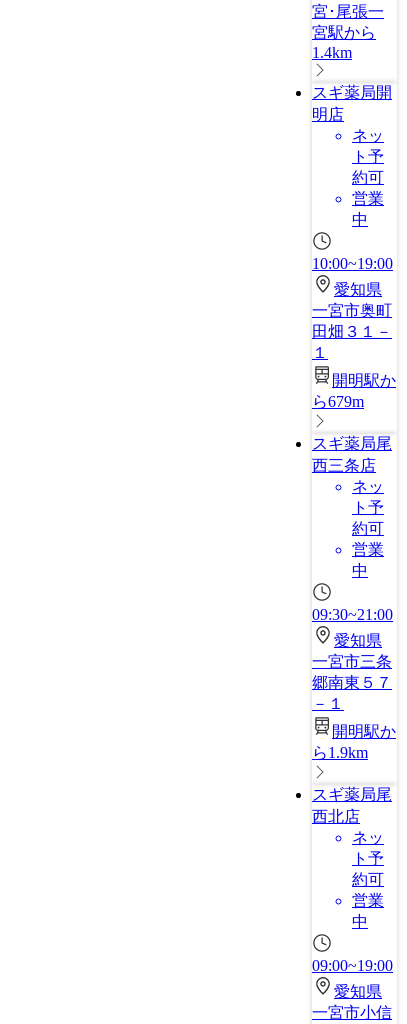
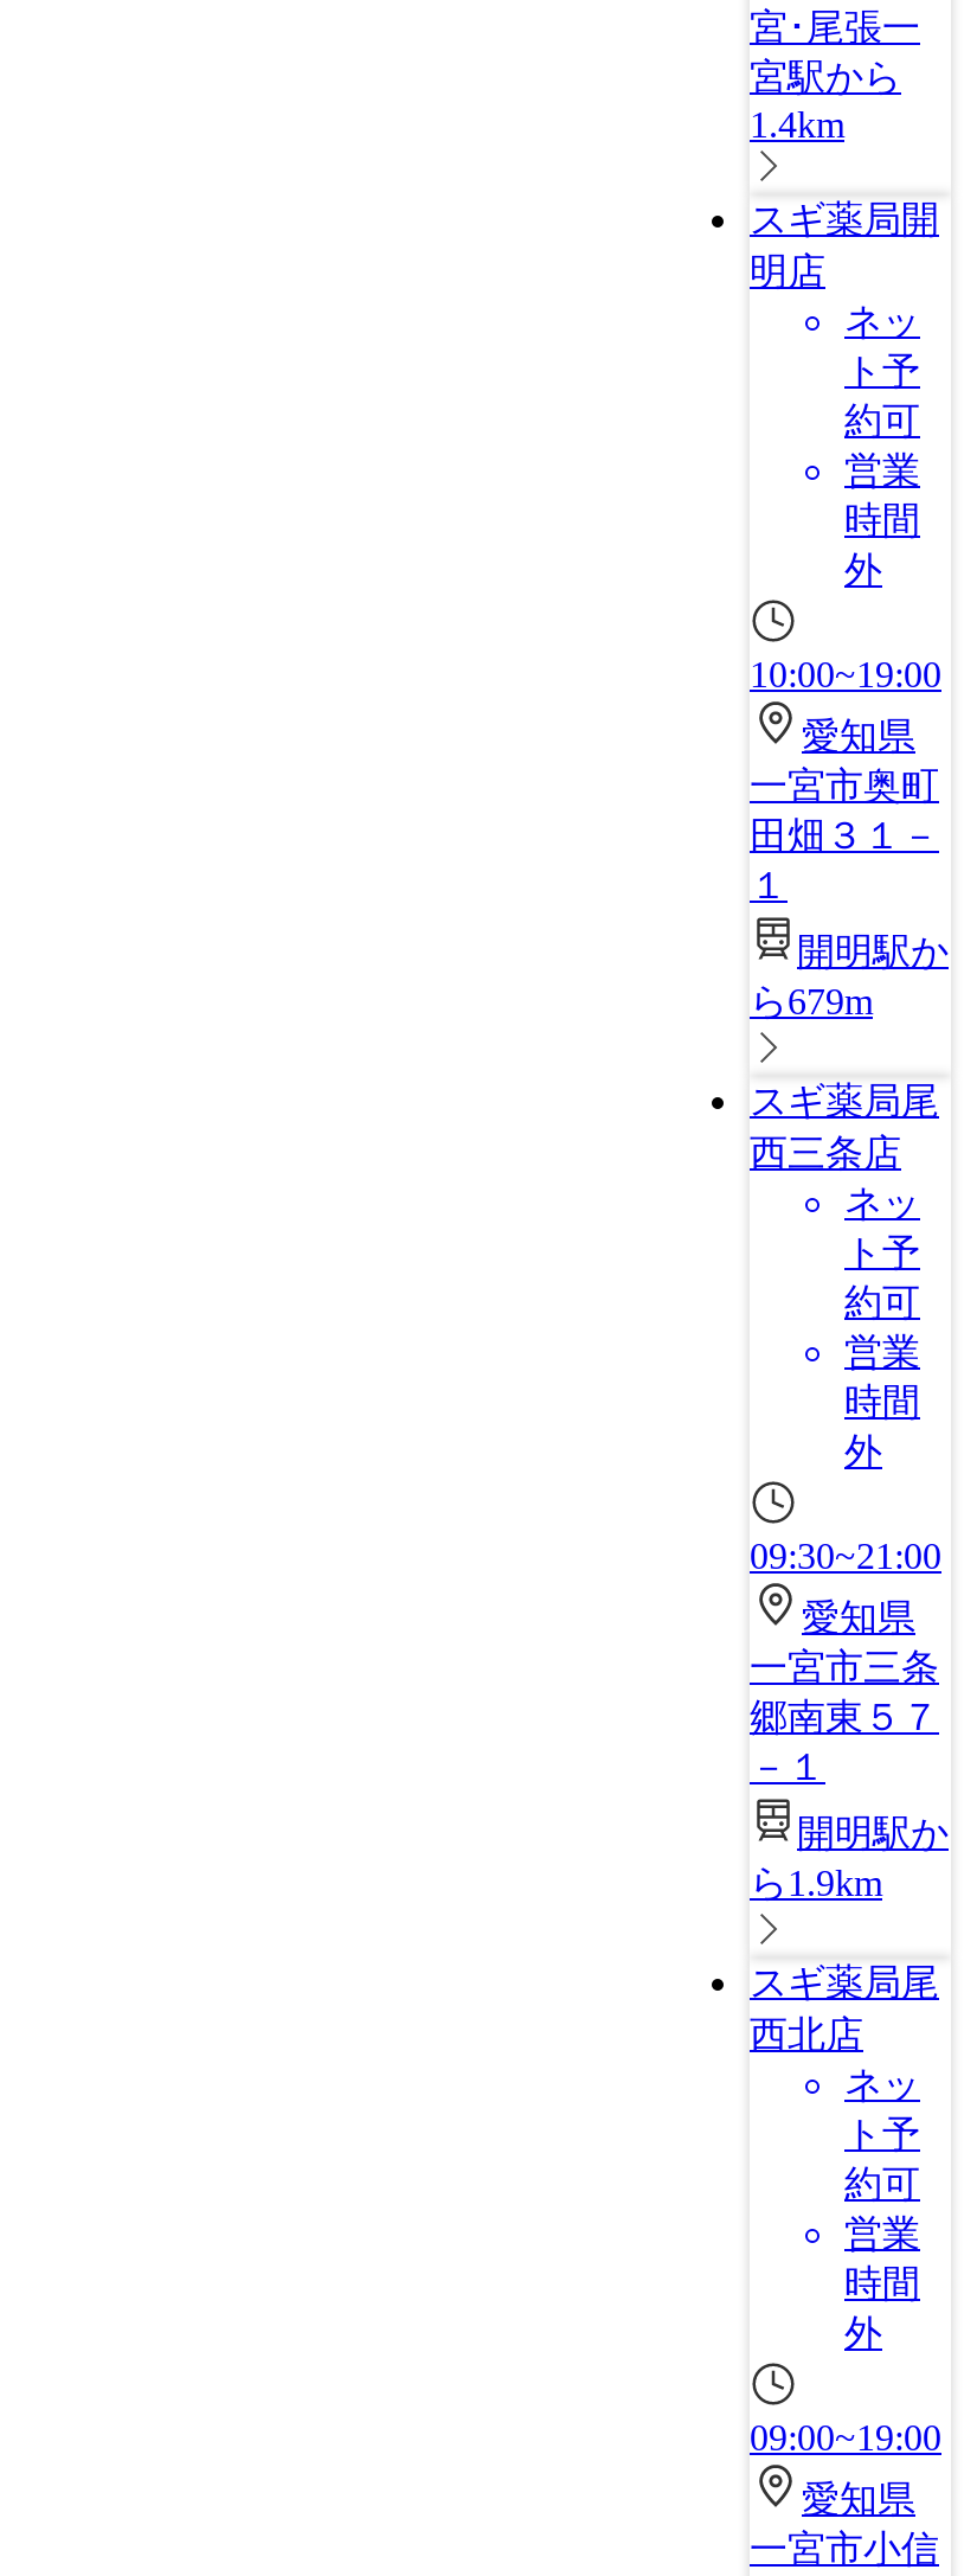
[352,211,368,228] 中 -> [844,500,920,590] 時間 | 外
[352,562,368,579] 中 -> [844,1382,920,1472] 時間 | 外
[352,913,368,930] 中 -> [844,2263,920,2353] 時間 | 外

